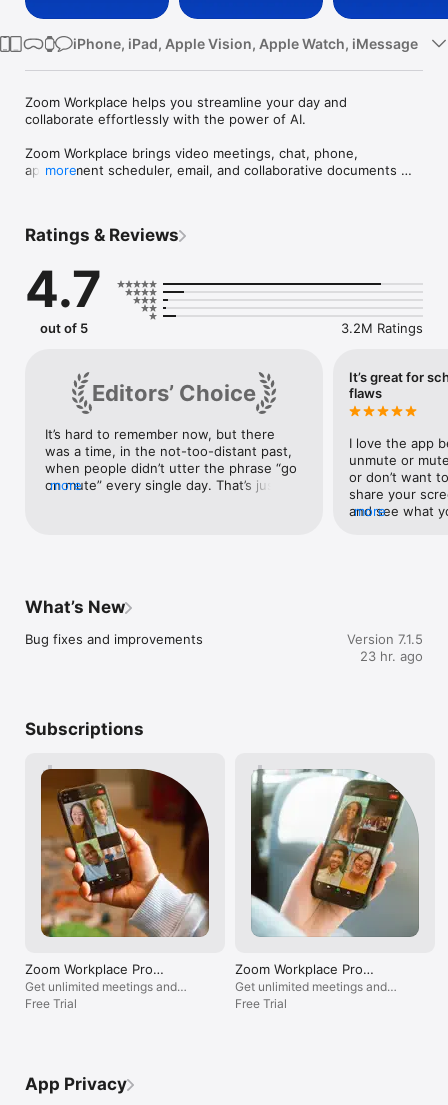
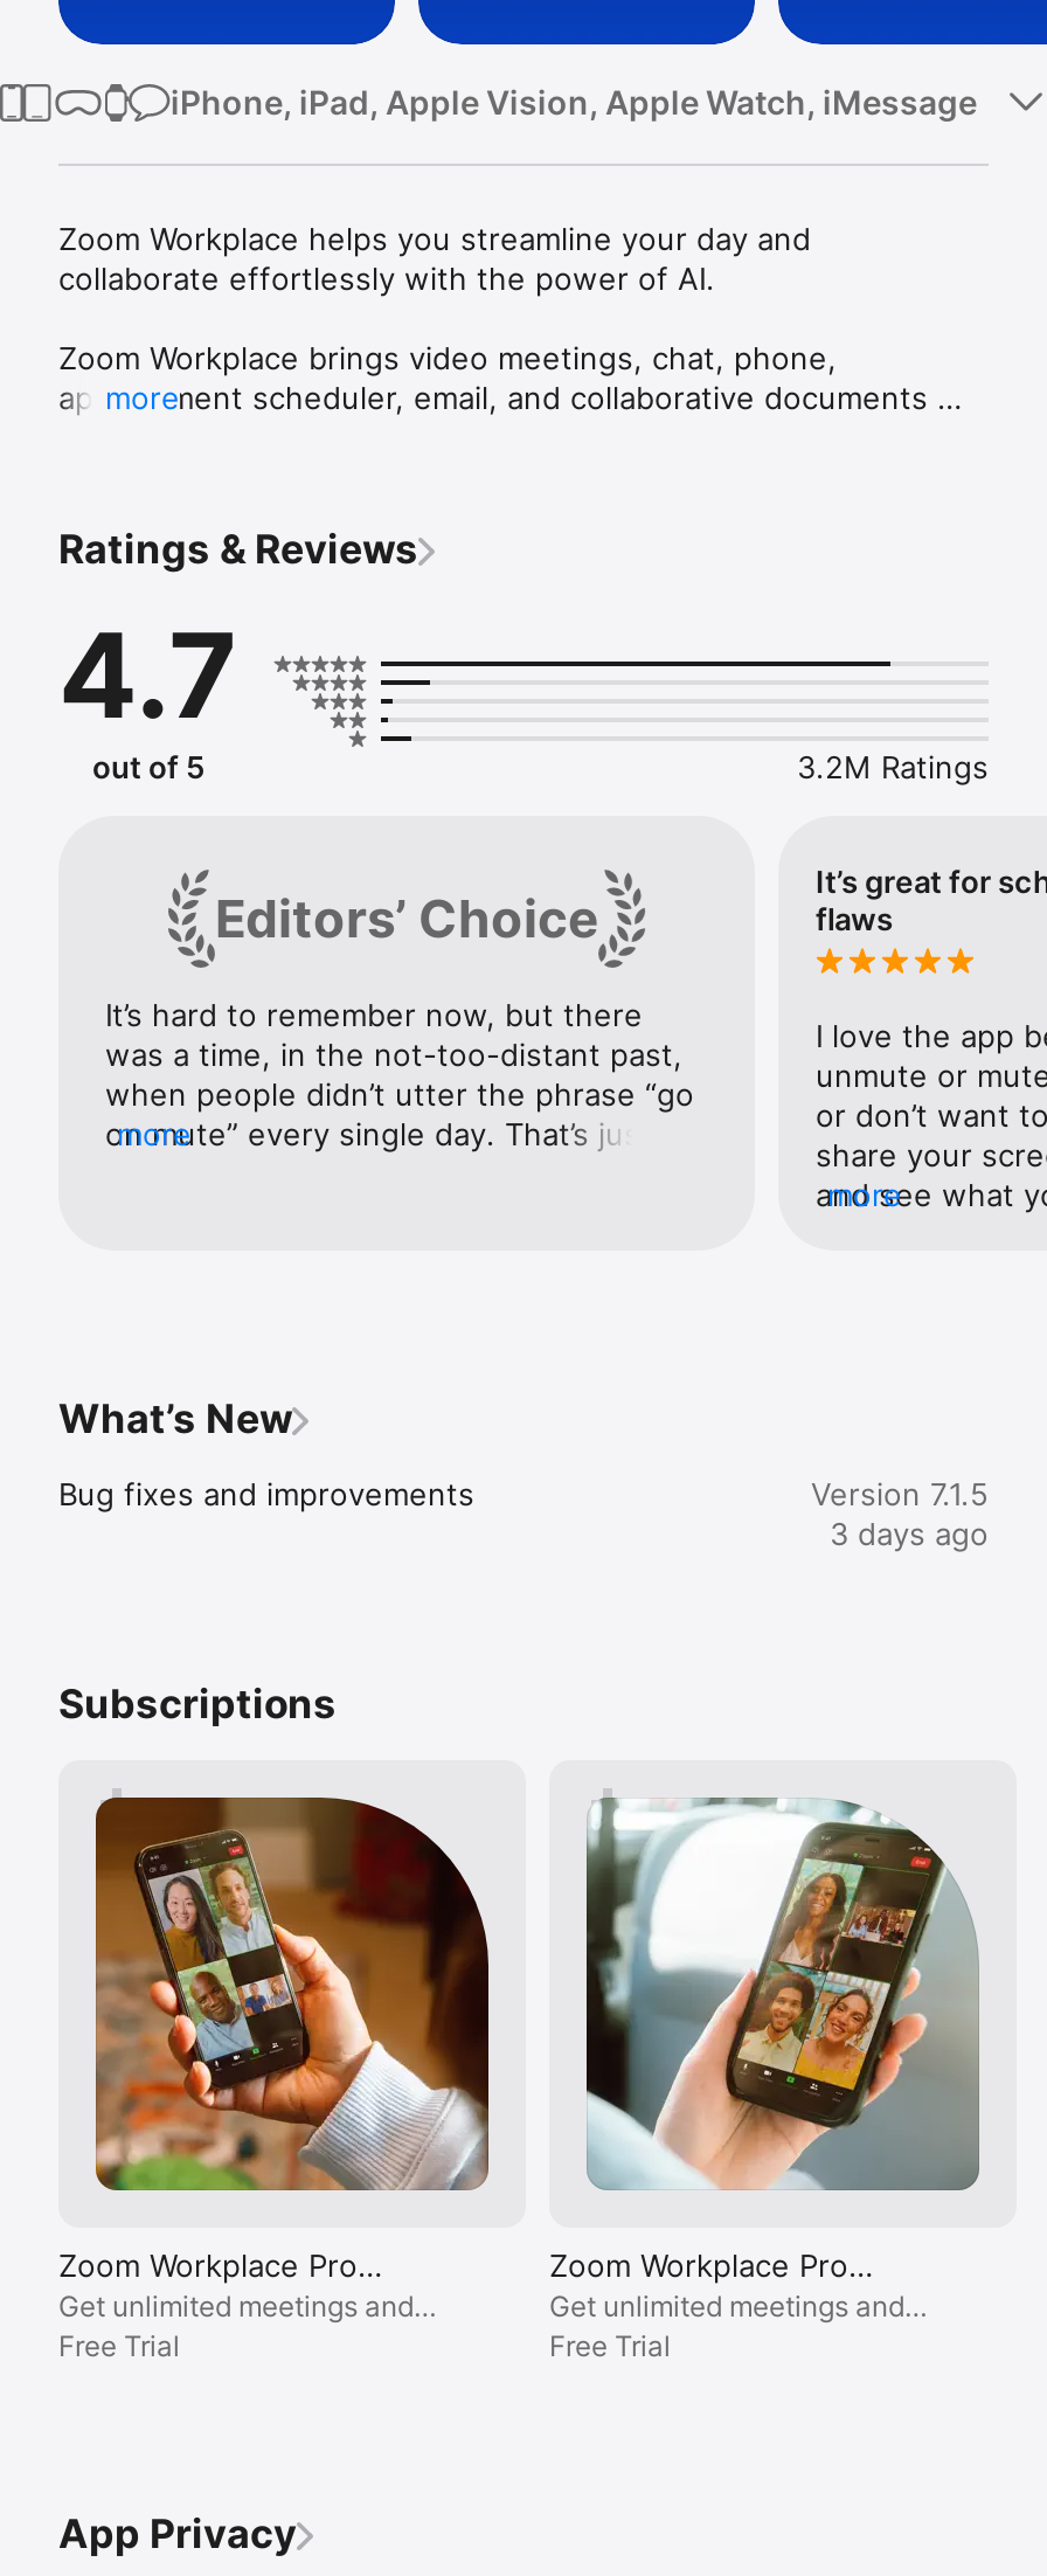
[360,648,423,664] 23 hr. ago -> [830,1515,989,1552] 3 days ago

